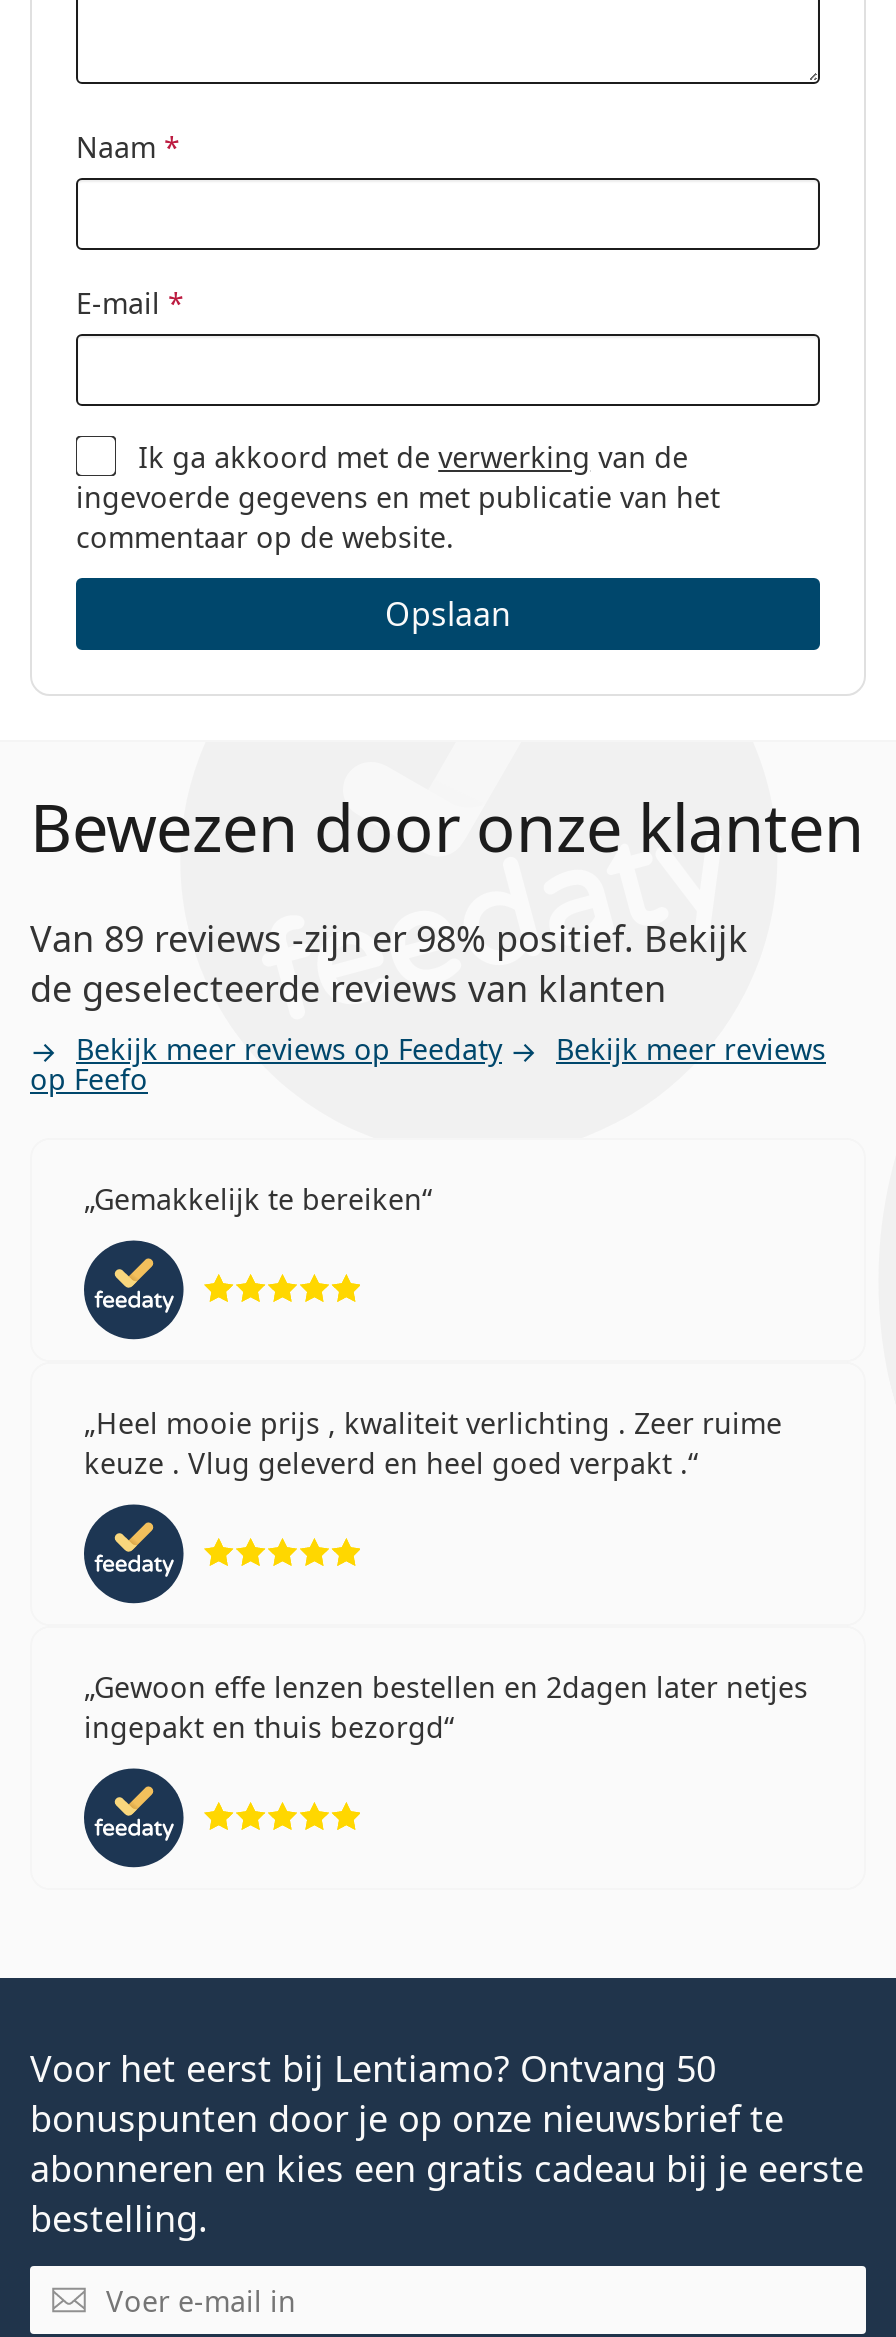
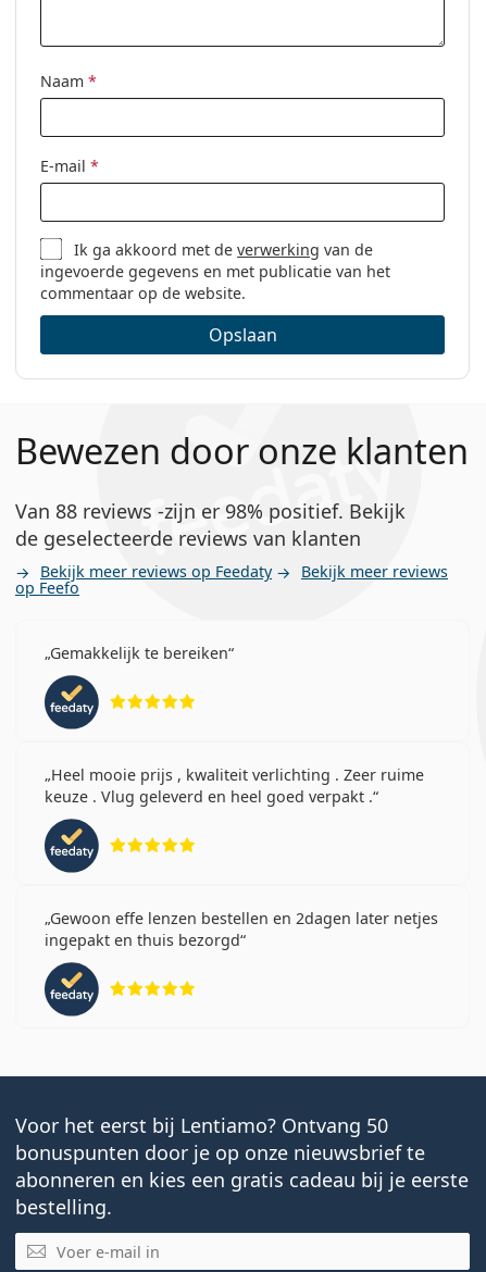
[30,914,748,962] Van 89 reviews -zijn er 98% positief. Bekijk -> [15,498,406,524] Van 88 reviews -zijn er 98% positief. Bekijk

